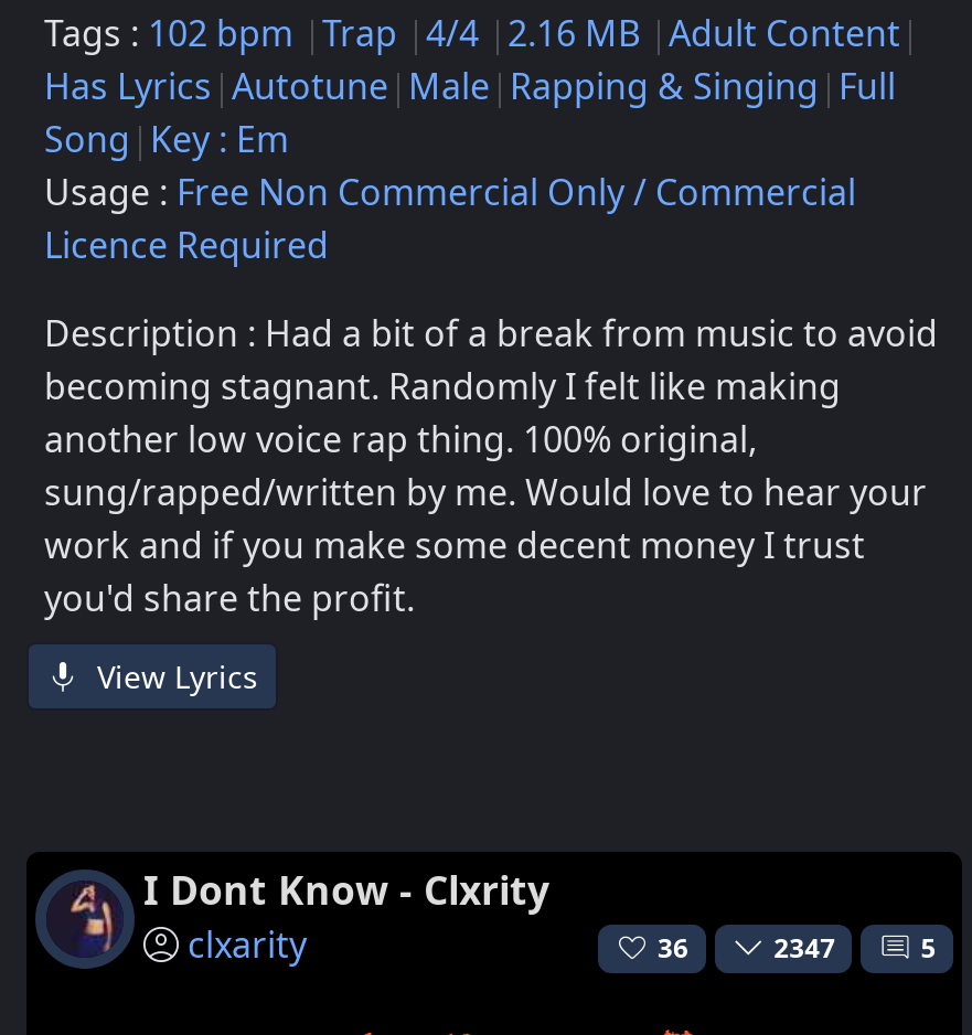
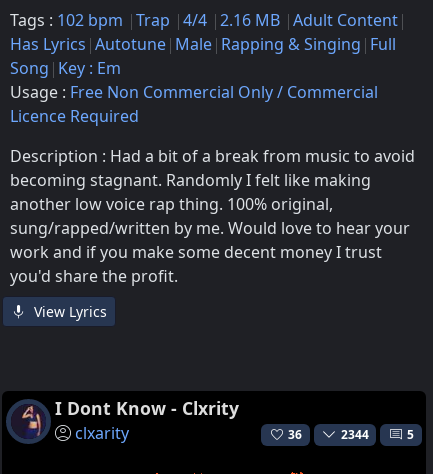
[774,930,835,967] 2347 -> [341,426,369,443] 2344

